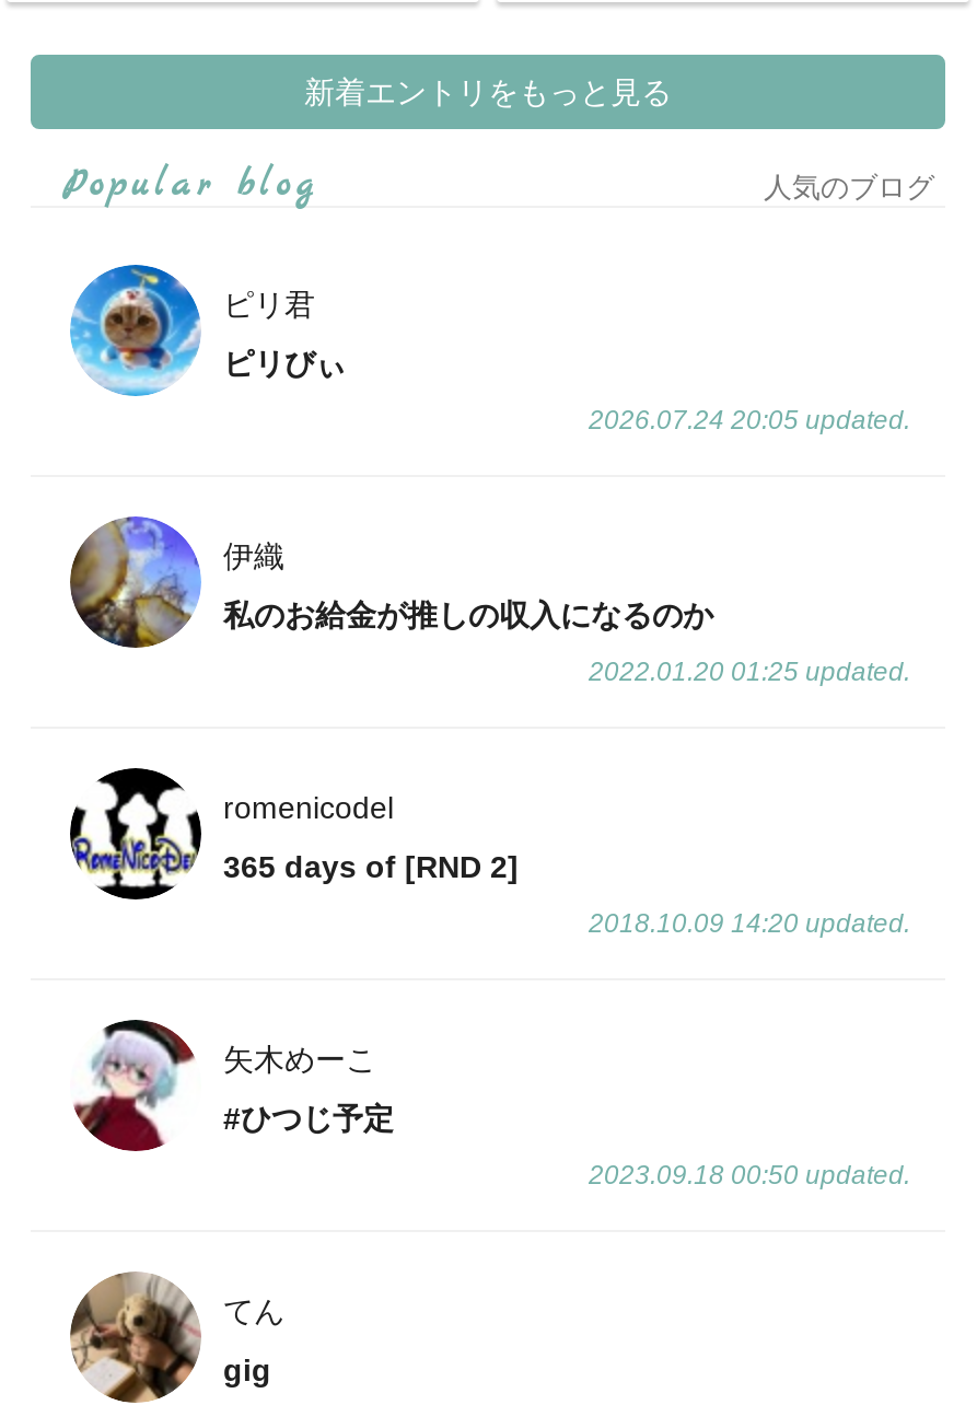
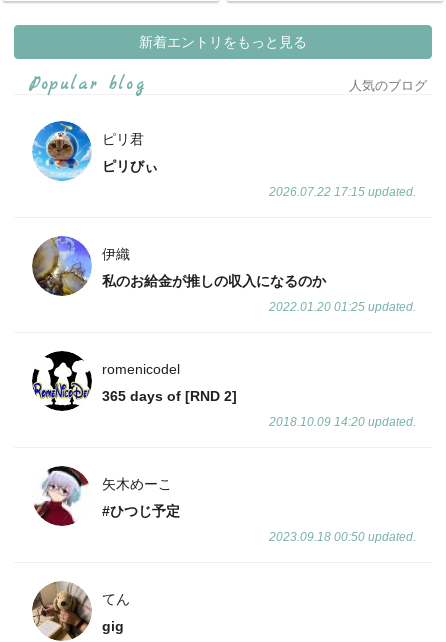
[589,405,910,436] 2026.07.24 20:05 updated. -> [269,185,416,199] 2026.07.22 17:15 updated.

